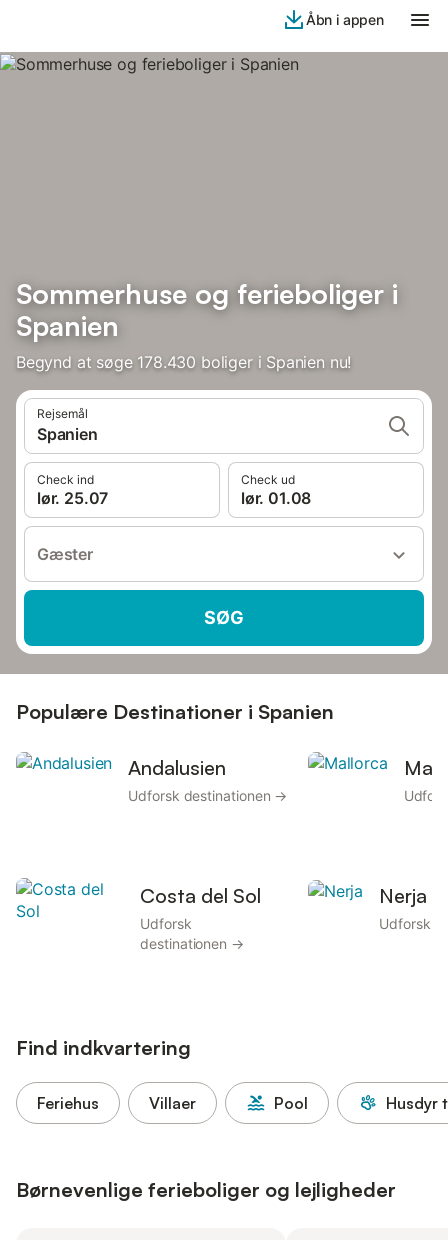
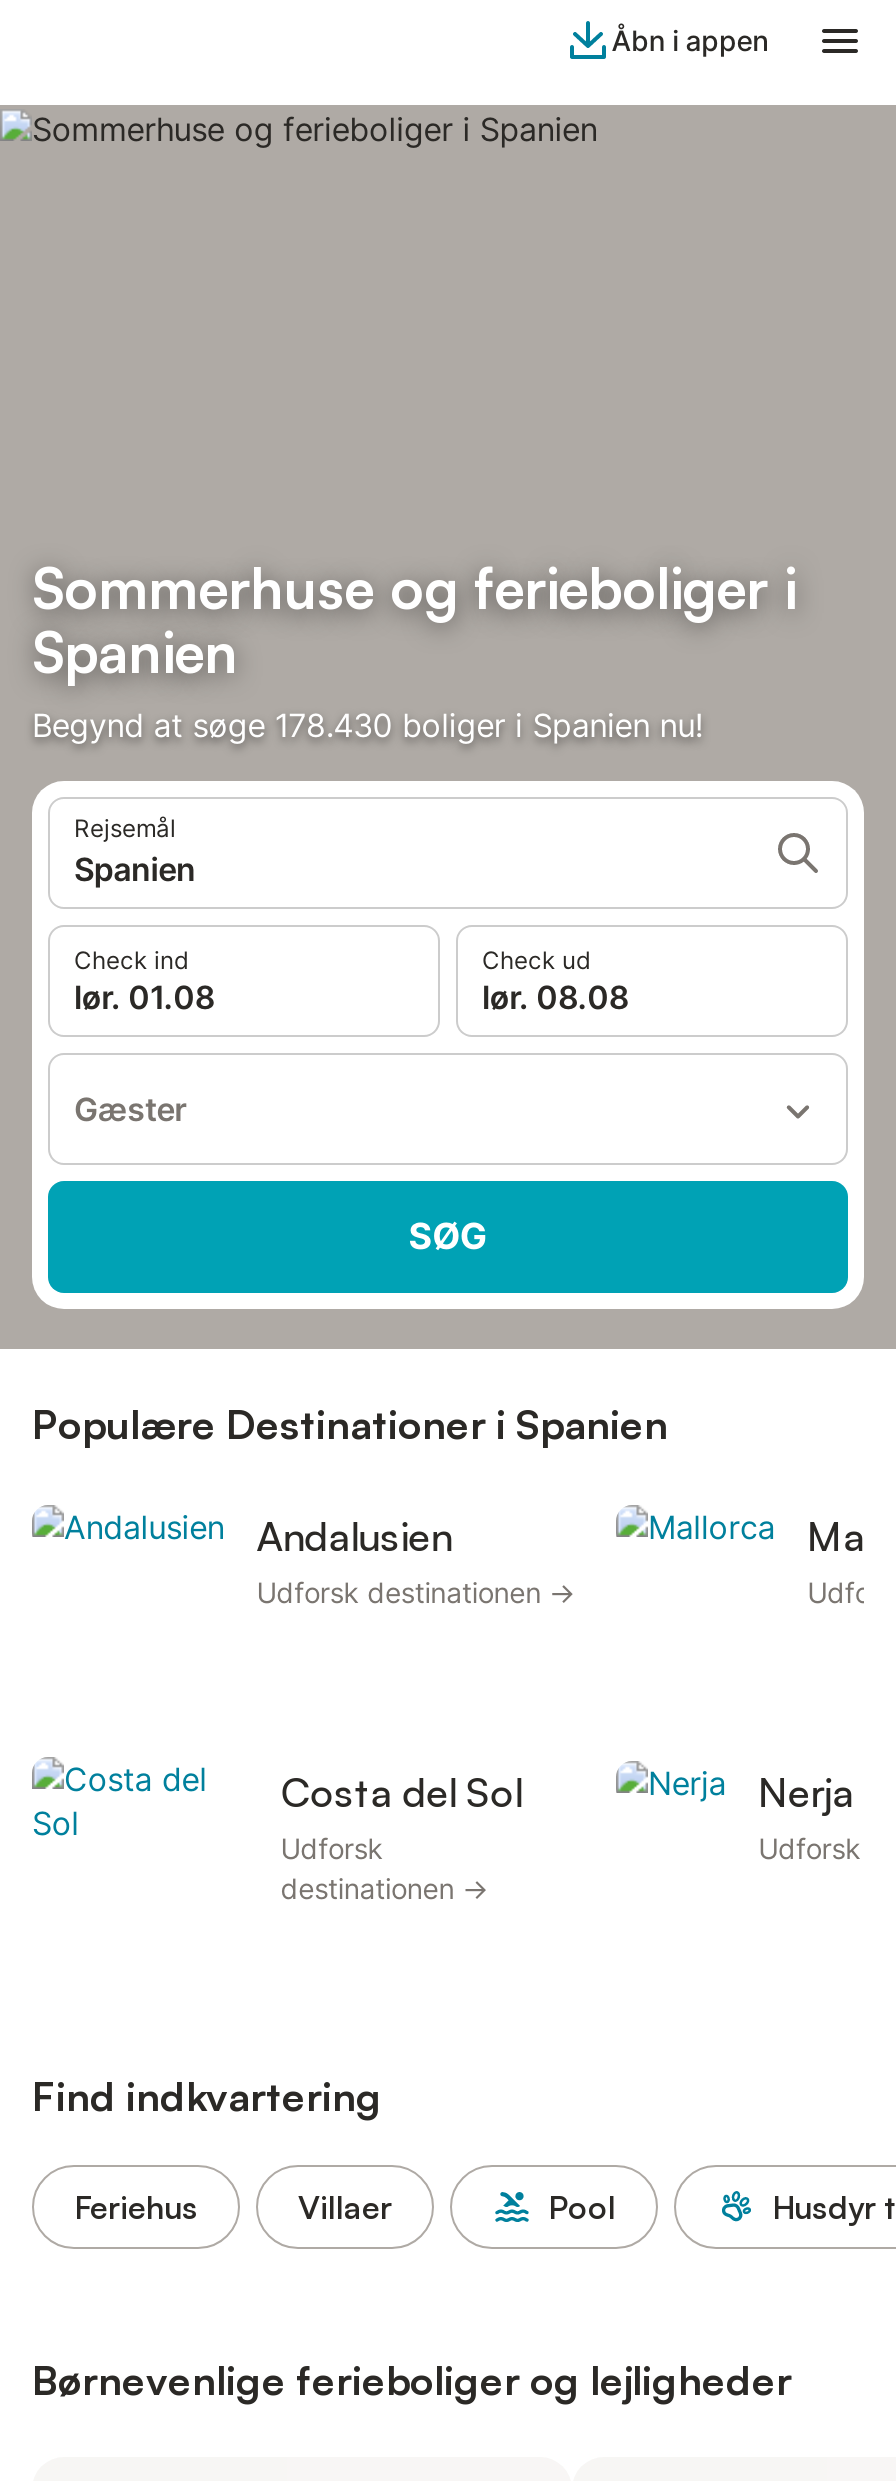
[37,488,108,508] lør. 25.07 -> [74,977,214,1017] lør. 01.08
[241,488,311,508] lør. 01.08 -> [482,977,628,1017] lør. 08.08

